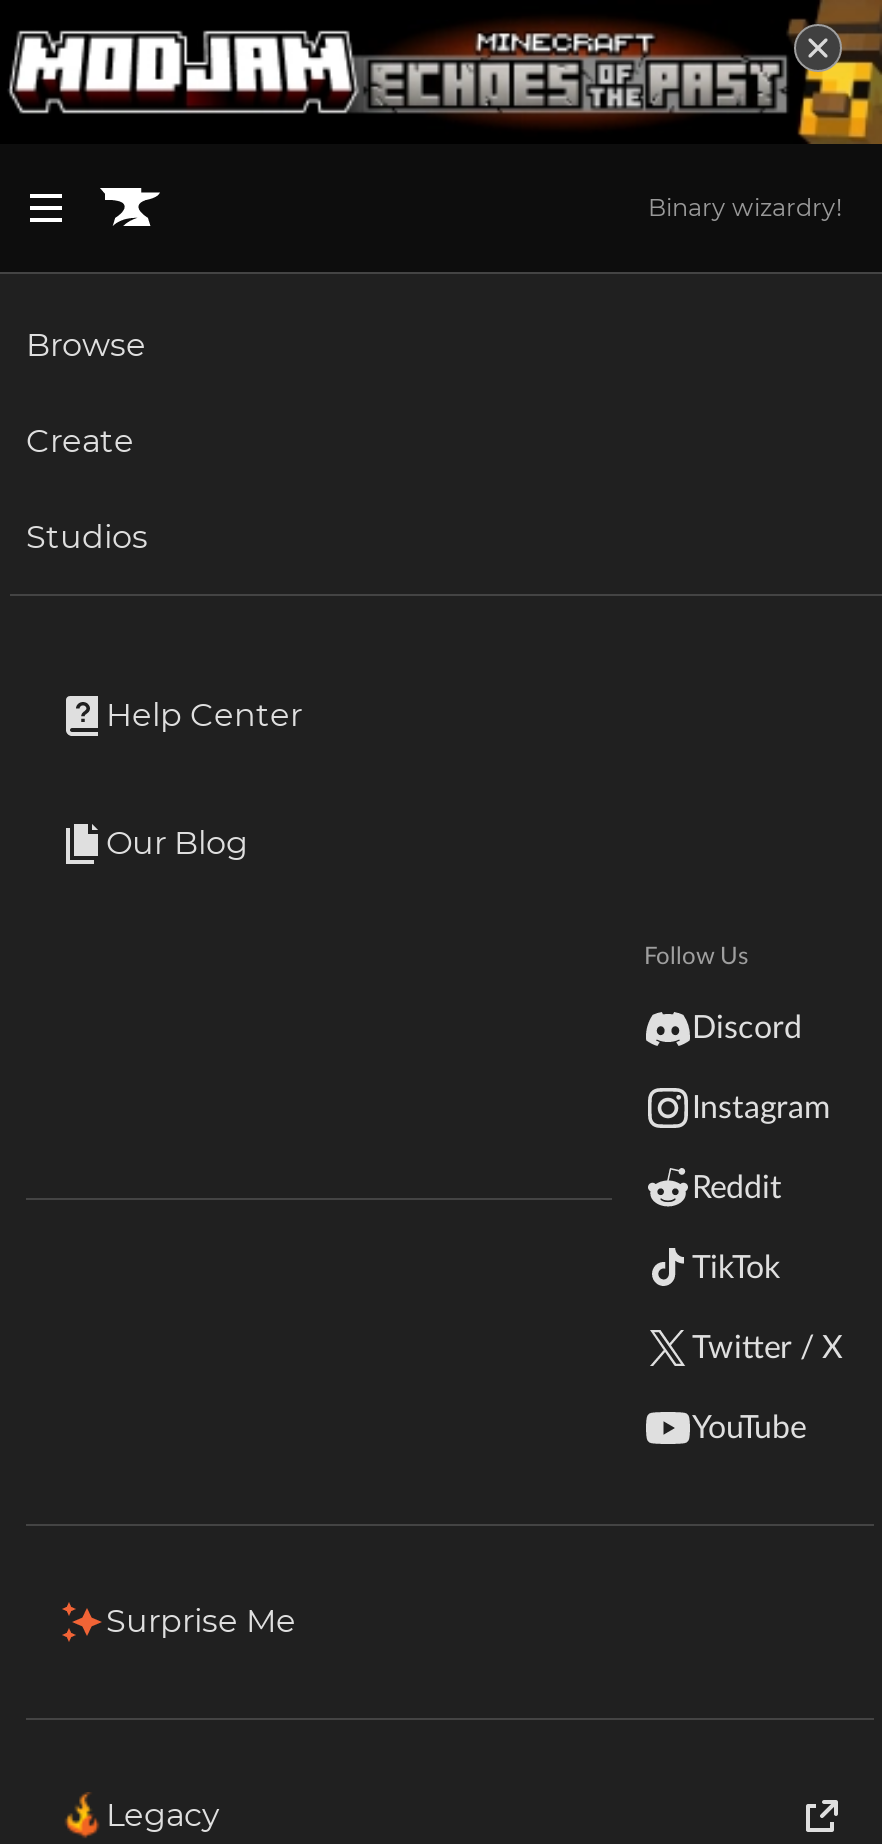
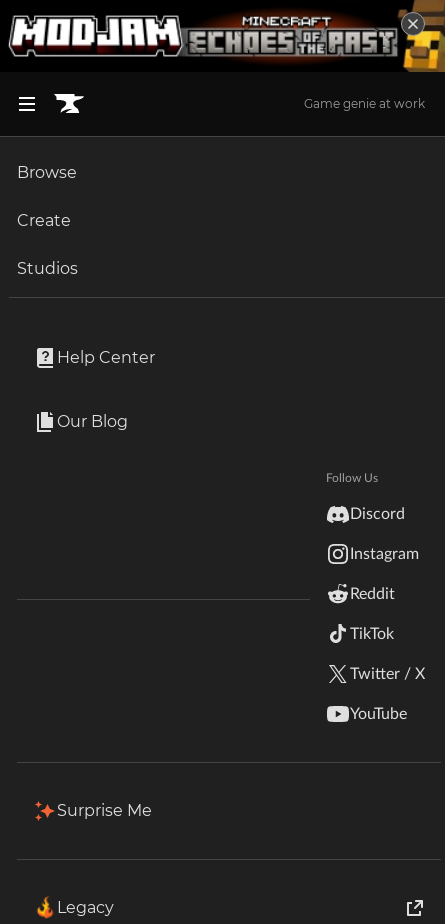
[648,191,842,221] Binary wizardry! -> [304,96,425,111] Game genie at work

